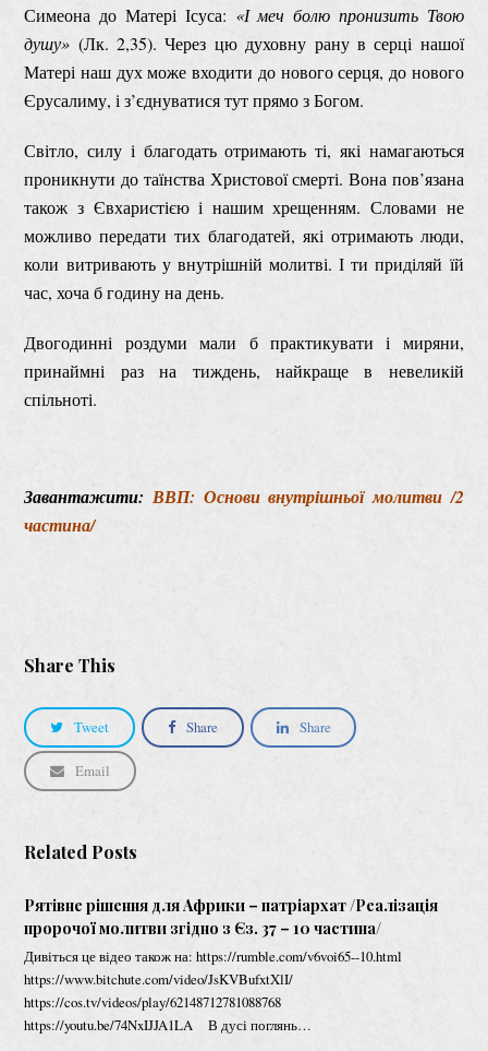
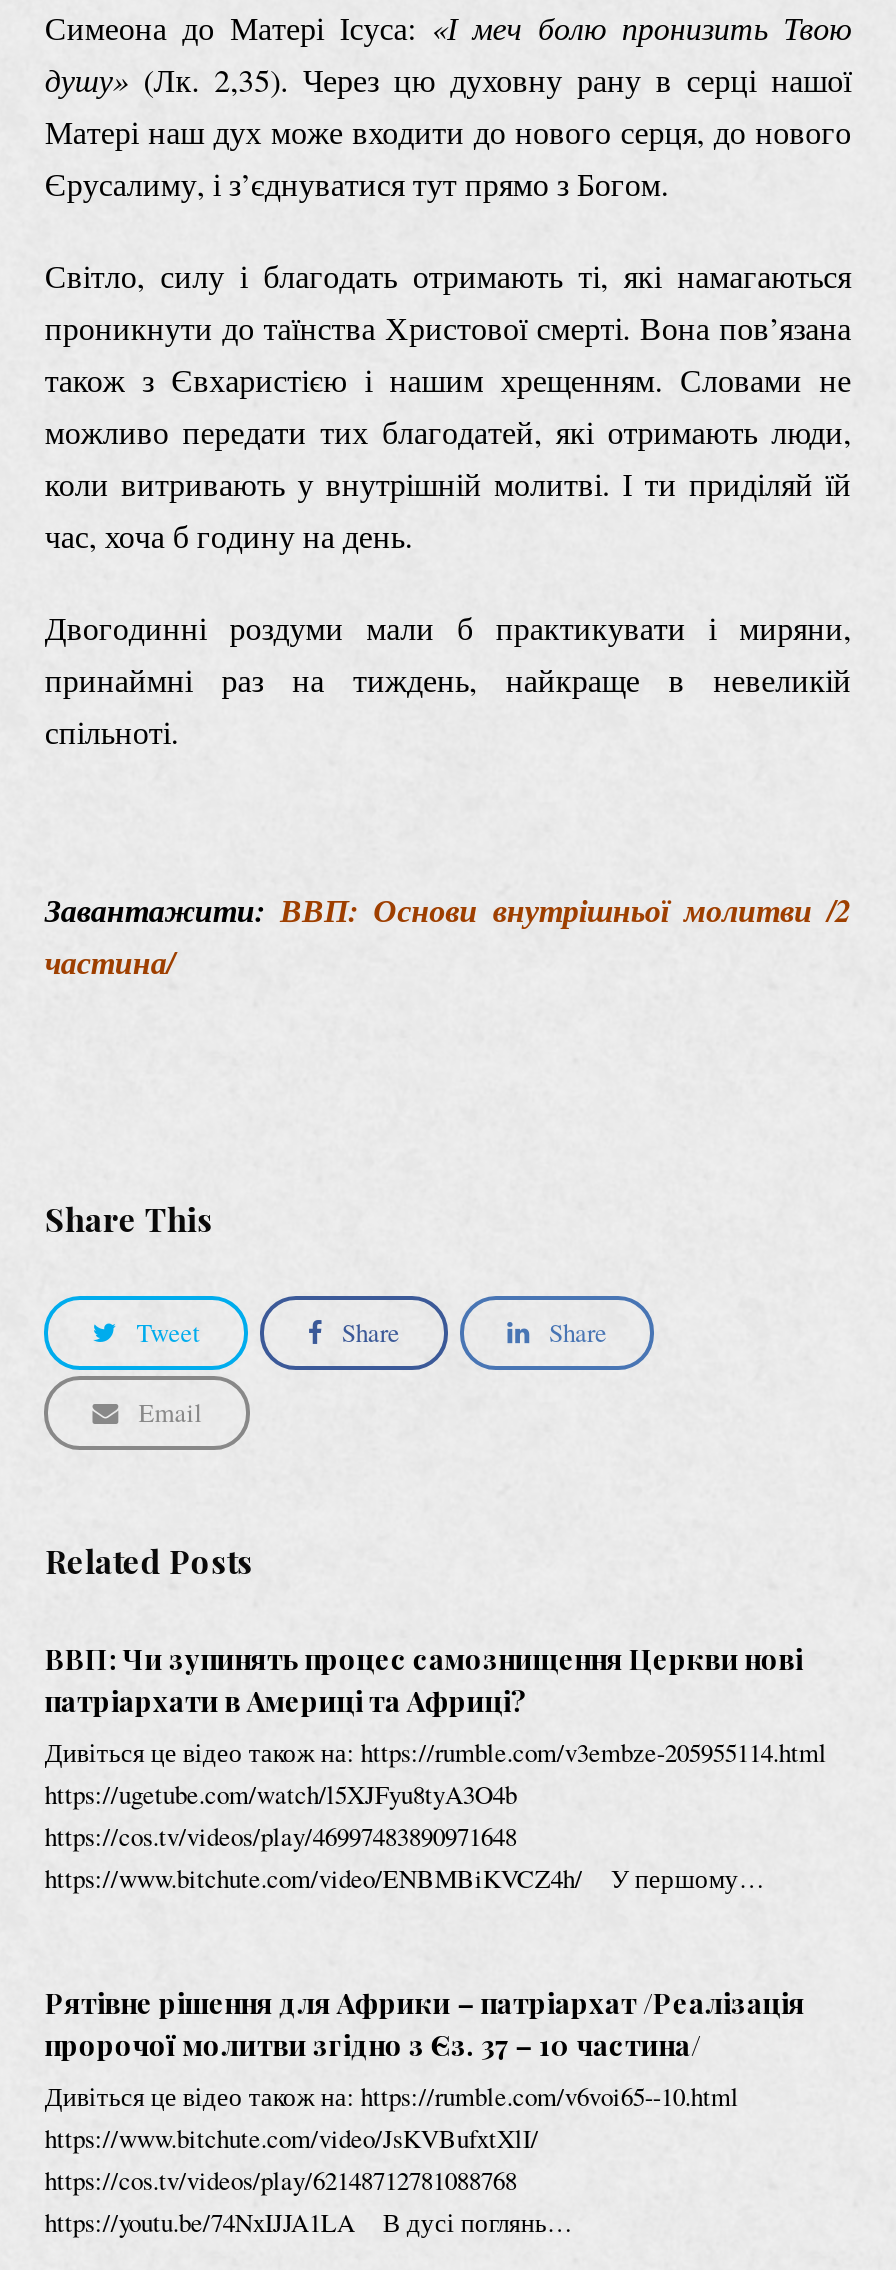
none -> [45,1640,849,1896] ВВП: Чи зупинять процес самознищення Церкви нові | патріархати в Америці та Африці? | Дивіться це відео також на: https://rumble.com/v3embze-205955114.html | https://ugetube.com/watch/l5XJFyu8tyA3O4b | https://cos.tv/videos/play/46997483890971648 | https://www.bitchute.com/video/ENBMBiKVCZ4h/ У першому…

